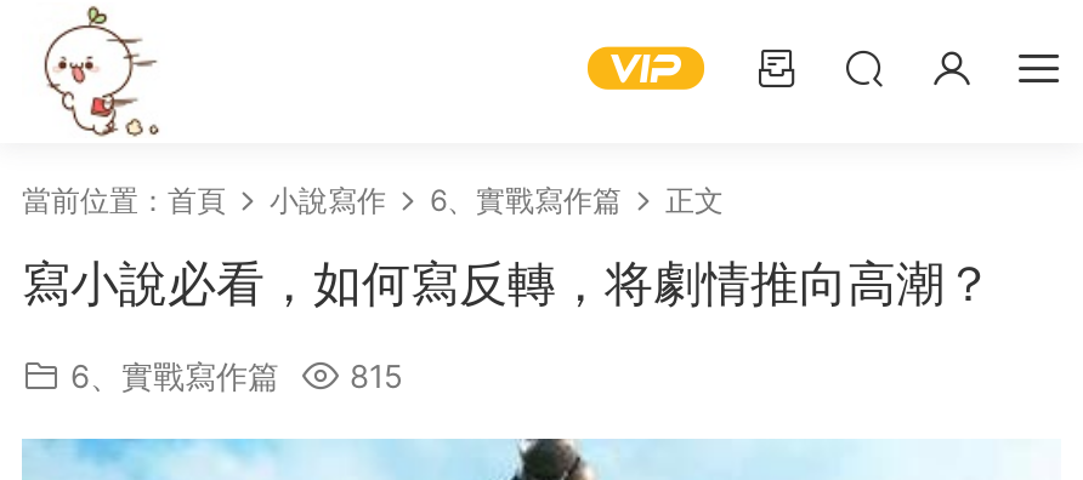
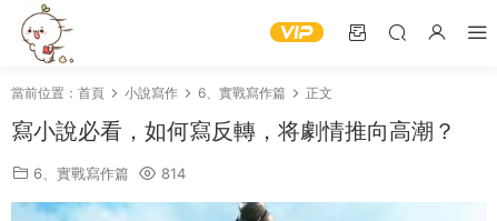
[70,356,403,395] 6、實戰寫作篇 815 -> [33,164,186,182] 6、實戰寫作篇 814

